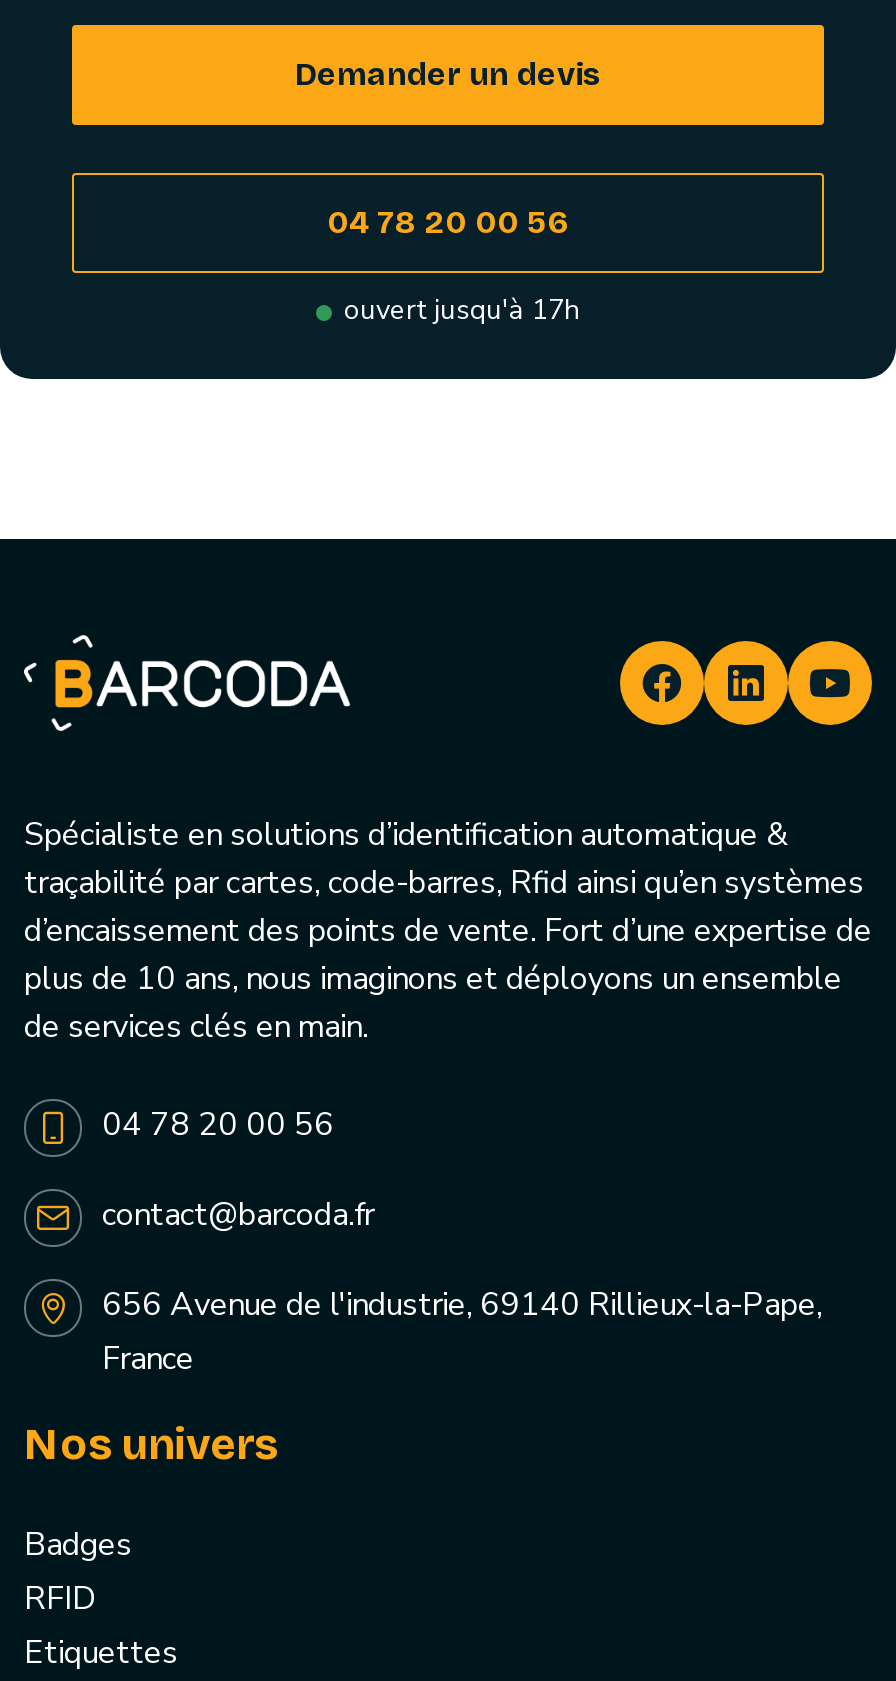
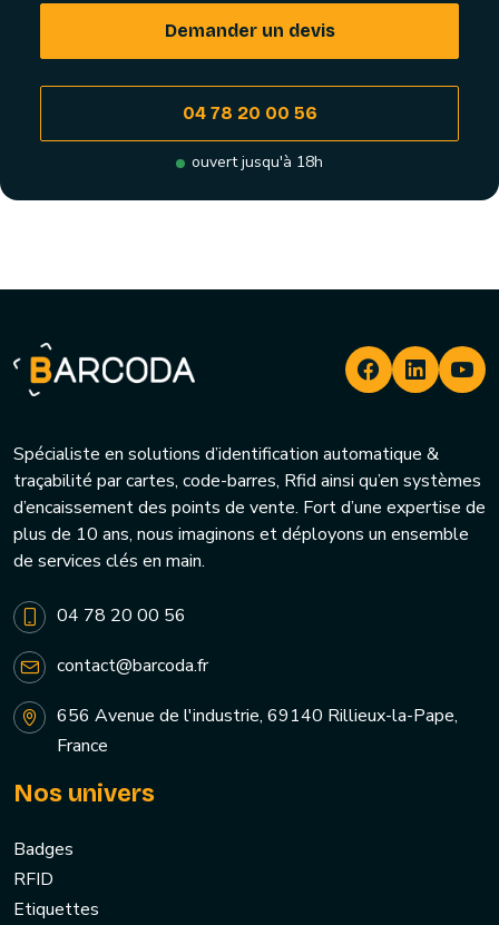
[344,291,580,329] ouvert jusqu'à 17h -> [192,151,323,173] ouvert jusqu'à 18h

